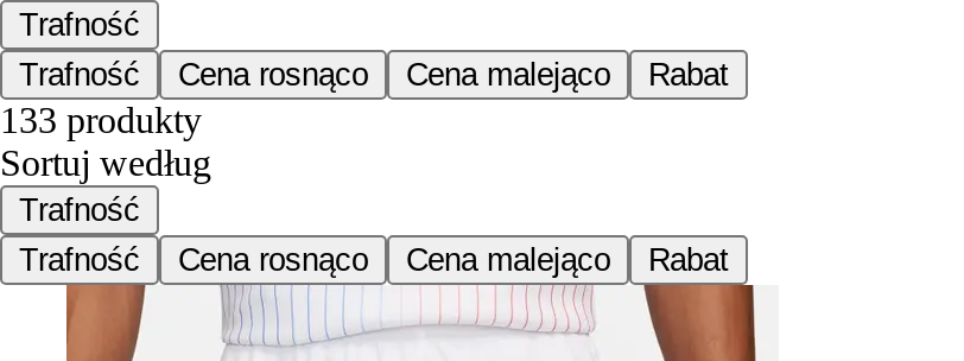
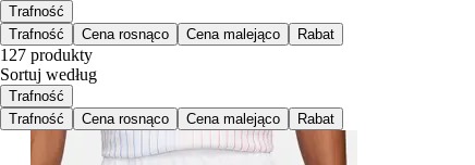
[0,101,202,141] 133 produkty -> [0,46,93,64] 127 produkty

